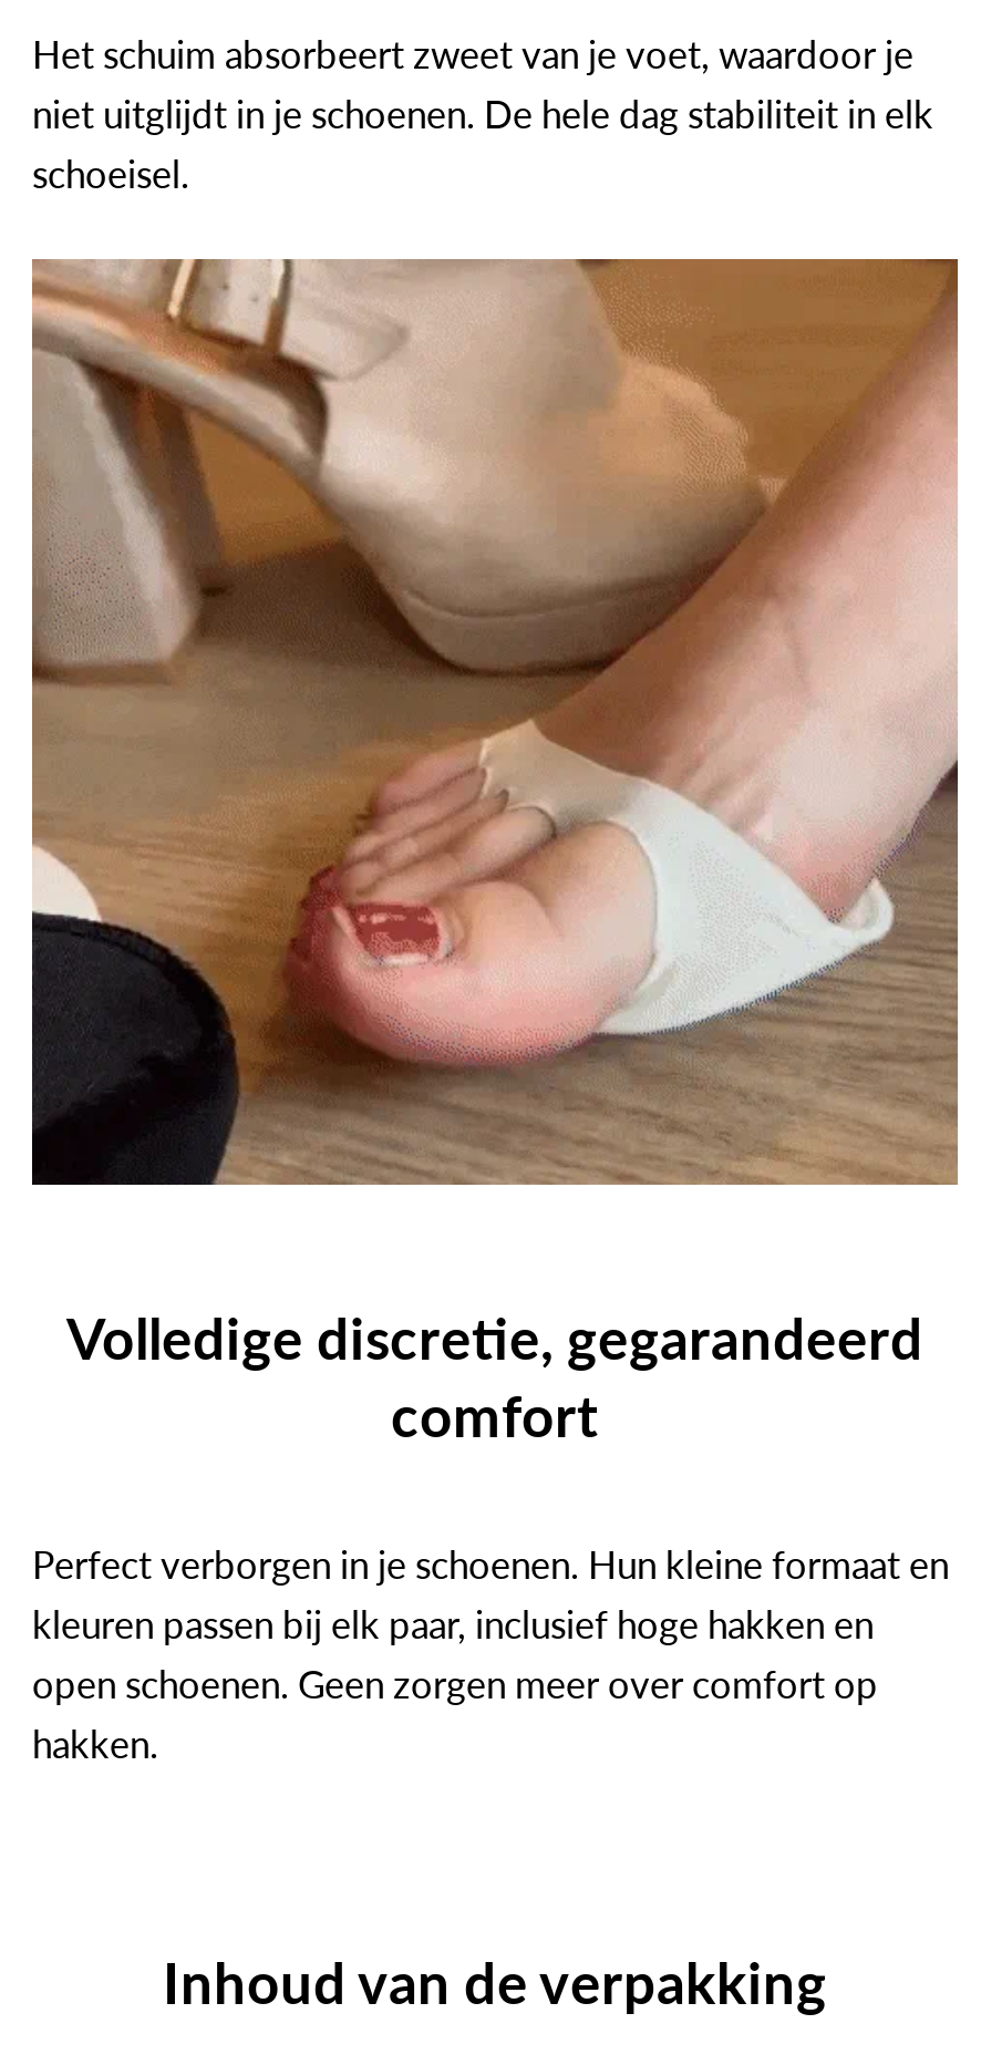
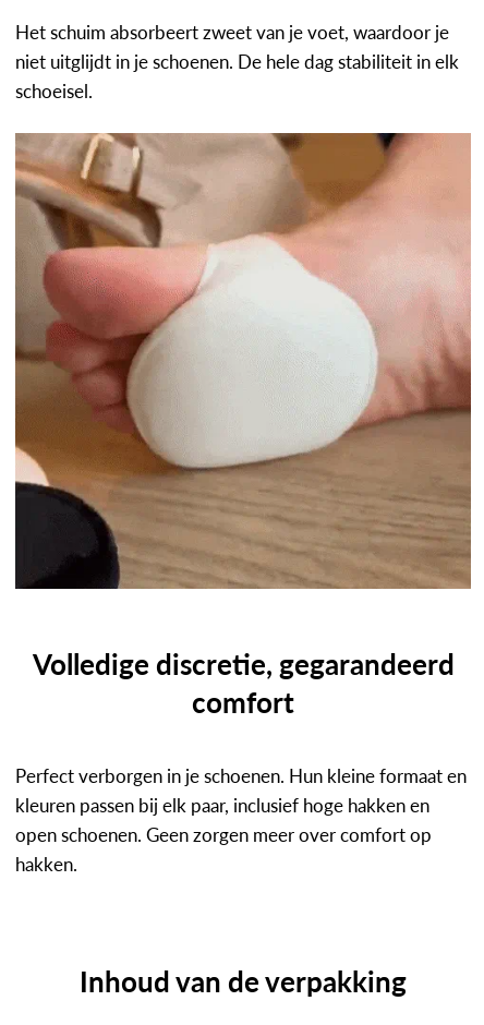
[30,257,958,1187] [image] -> [14,132,471,590] [image]

